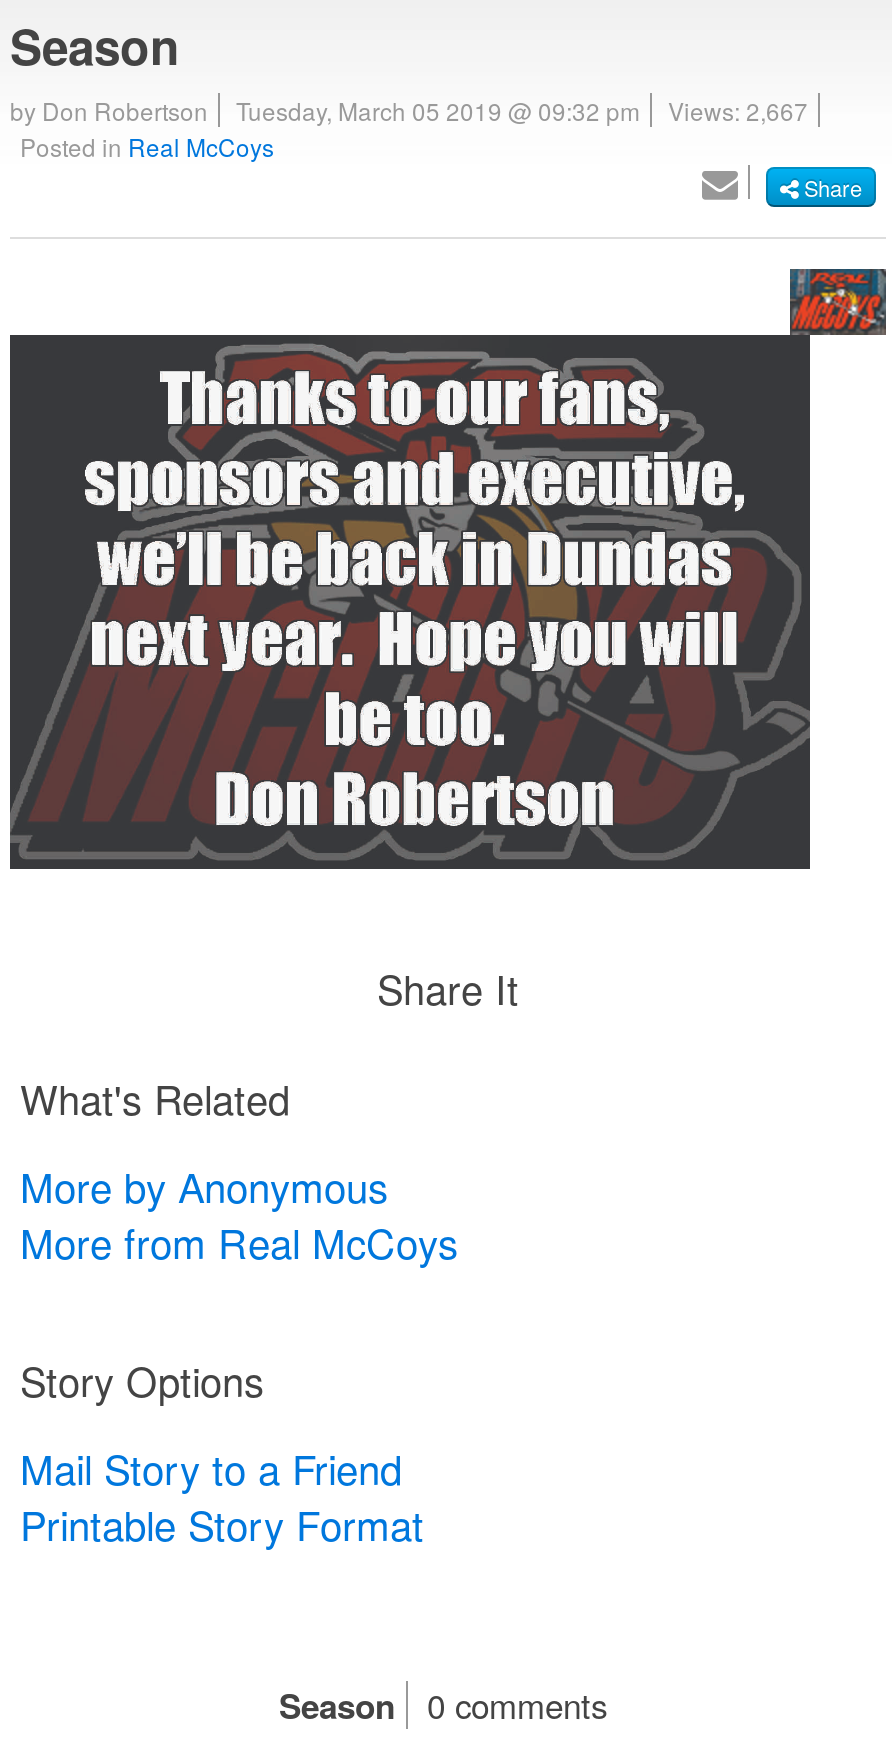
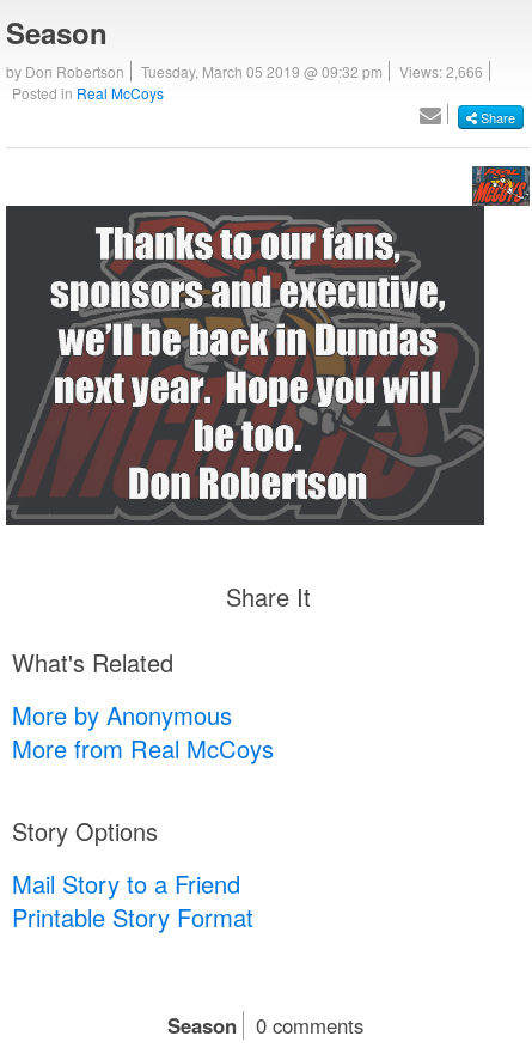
[10,93,808,127] by Don Robertson Tuesday, March 05 2019 @ 09:32 pm Views: 2,667 -> [6,61,483,81] by Don Robertson Tuesday, March 05 2019 @ 09:32 pm Views: 2,666

